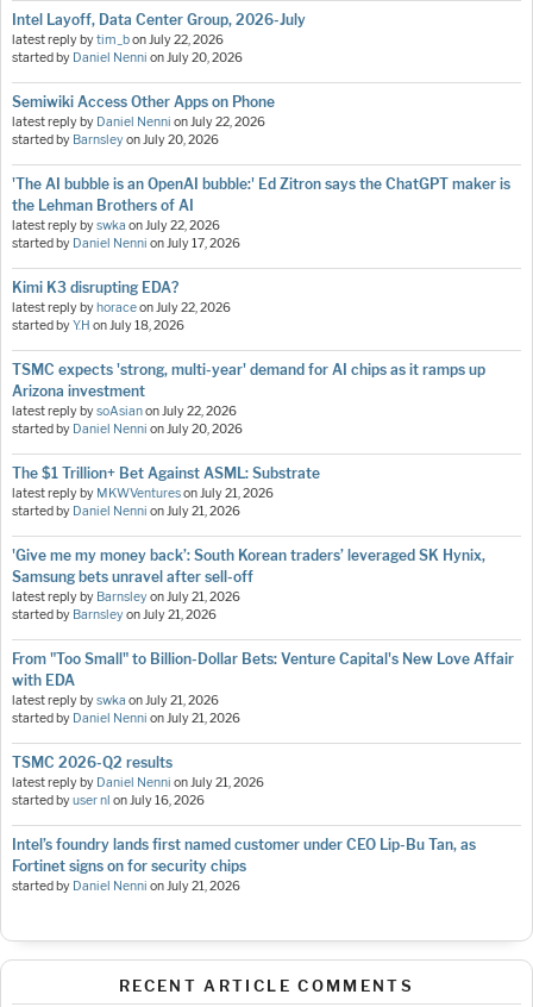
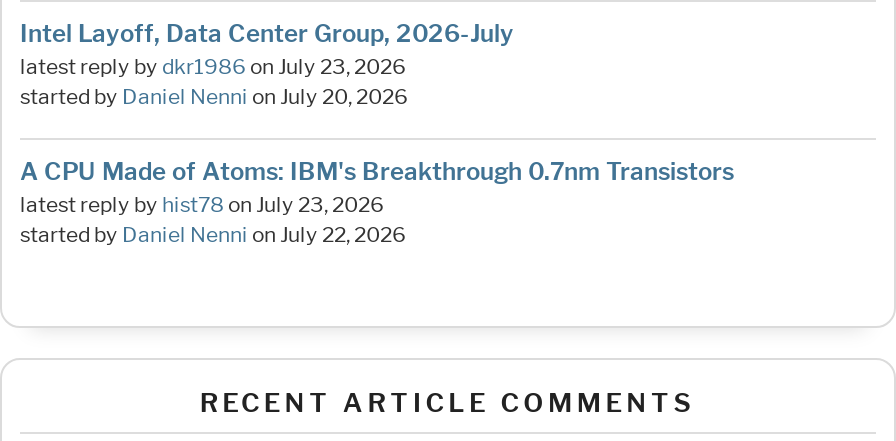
[12,32,224,48] latest reply by tim_b on July 22, 2026 -> [20,54,406,80] latest reply by dkr1986 on July 23, 2026
[12,93,514,894] Semiwiki Access Other Apps on Phone | latest reply by Daniel Nenni onJuly 22, 2026 | started by Barnsley onJuly 20, 2026 | 'The AI bubble is an OpenAI bubble:' Ed Zitron says the ChatGPT maker is | the Lehman Brothers of AI | latest reply by swka onJuly 22, 2026 | started by Daniel Nenni onJuly 17, 2026 | Kimi K3 disrupting EDA? | latest reply by horaceonJuly 22, 2026 | started by Y.H onJuly 18, 2026 | TSMC expects 'strong, multi-year' demand for AI chips as it ramps up | Arizona investment | latest reply by soAsian onJuly 22, 2026 | started by Daniel Nenni on July 20, 2026 | The $1 Trillion+ Bet Against ASML: Substrate | latest reply by MKWVenturesonJuly 21, 2026 | started by Daniel Nenni onJuly 21, 2026 | 'Give me my money back’: South Korean traders’ leveraged SK Hynix, | Samsung bets unravel after sell-off | latest reply by Barnsley onJuly 21, 2026 | started by Barnsley onJuly 21, 2026 | From "Too Small" to Billion-Dollar Bets: Venture Capital's New Love Affair | with EDA | latest reply by swka onJuly 21, 2026 | started by Daniel Nenni onJuly 21, 2026 | TSMC 2026-Q2 results | latest reply by Daniel Nenni onJuly 21, 2026 | started by user nl onJuly 16, 2026 | Intel’s foundry lands first named customer under CEO Lip-Bu Tan, as | Fortinet signs on for security chips | started by Daniel Nenni onJuly 21, 2026 -> [20,156,734,248] A CPU Made of Atoms: IBM's Breakthrough 0.7nm Transistors | latest reply by hist78 on July 23, 2026 | started by Daniel Nenni on July 22, 2026

